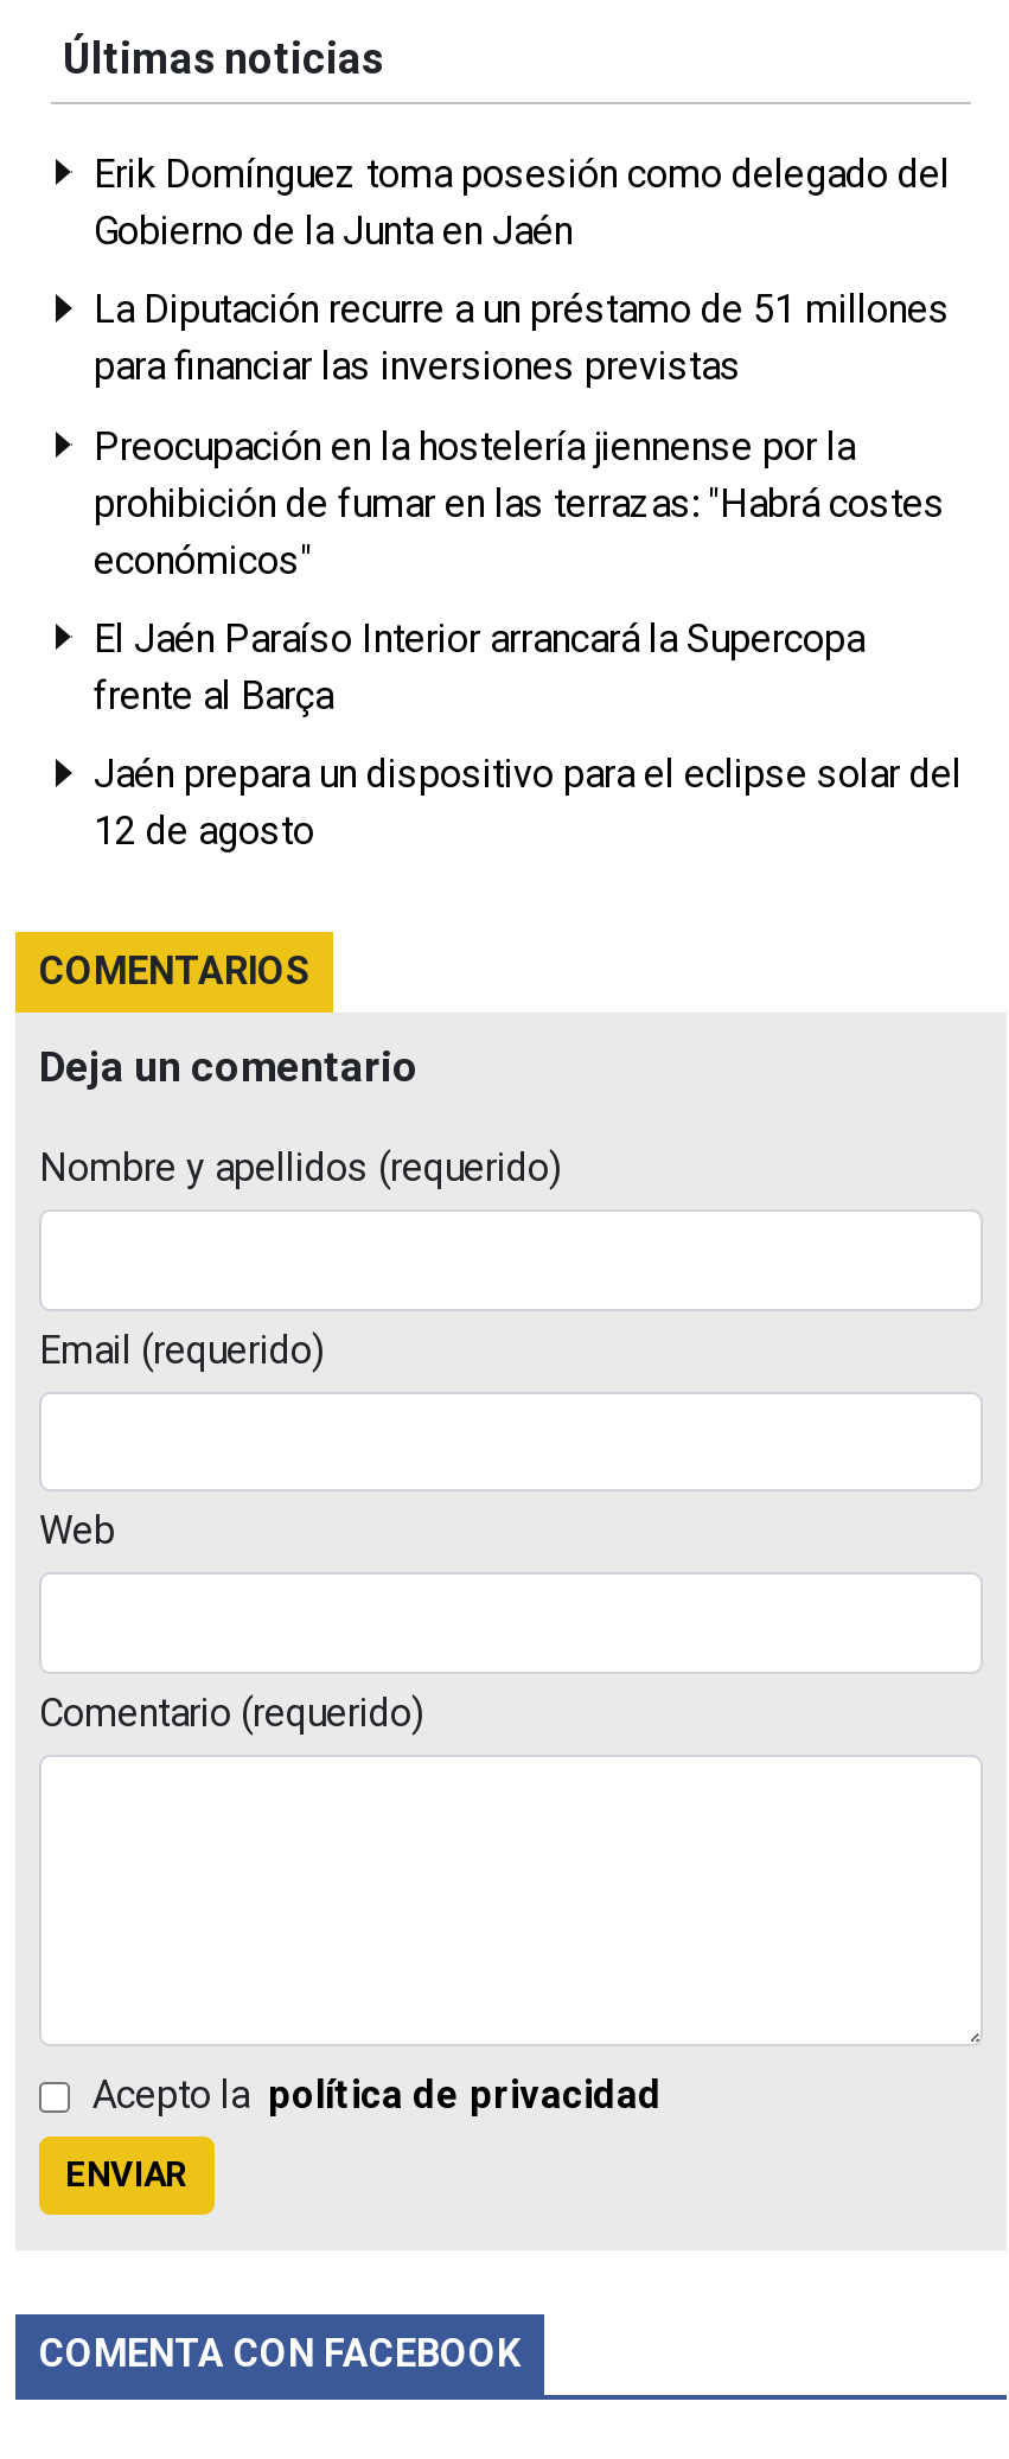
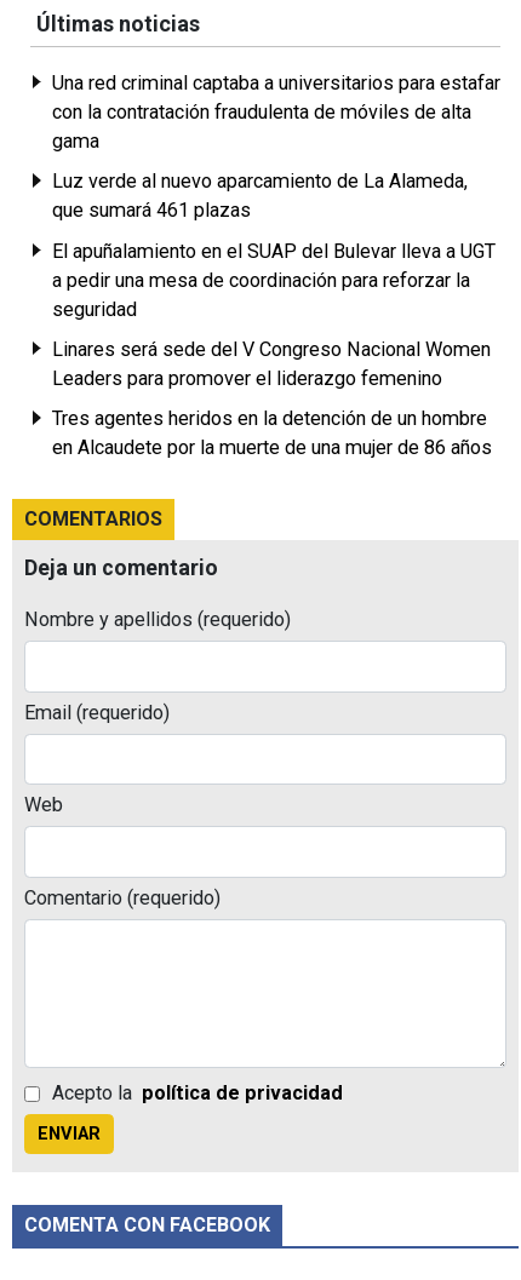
[94,152,950,254] Erik Domínguez toma posesión como delegado del | Gobierno de la Junta en Jaén -> [52,72,500,153] Una red criminal captaba a universitarios para estafar | con la contratación fraudulenta de móviles de alta | gama
[94,288,950,390] La Diputación recurre a un préstamo de 51 millones | para financiar las inversiones previstas -> [52,170,468,222] Luz verde al nuevo aparcamiento de La Alameda, | que sumará 461 plazas
[94,424,945,583] Preocupación en la hostelería jiennense por la | prohibición de fumar en las terrazas: "Habrá costes | económicos" -> [52,239,496,321] El apuñalamiento en el SUAP del Bulevar lleva a UGT | a pedir una mesa de coordinación para reforzar la | seguridad
[94,617,864,718] El Jaén Paraíso Interior arrancará la Supercopa | frente al Barça -> [52,338,491,390] Linares será sede del V Congreso Nacional Women | Leaders para promover el liderazgo femenino
[94,752,962,854] Jaén prepara un dispositivo para el eclipse solar del | 12 de agosto -> [52,407,492,459] Tres agentes heridos en la detención de un hombre | en Alcaudete por la muerte de una mujer de 86 años

